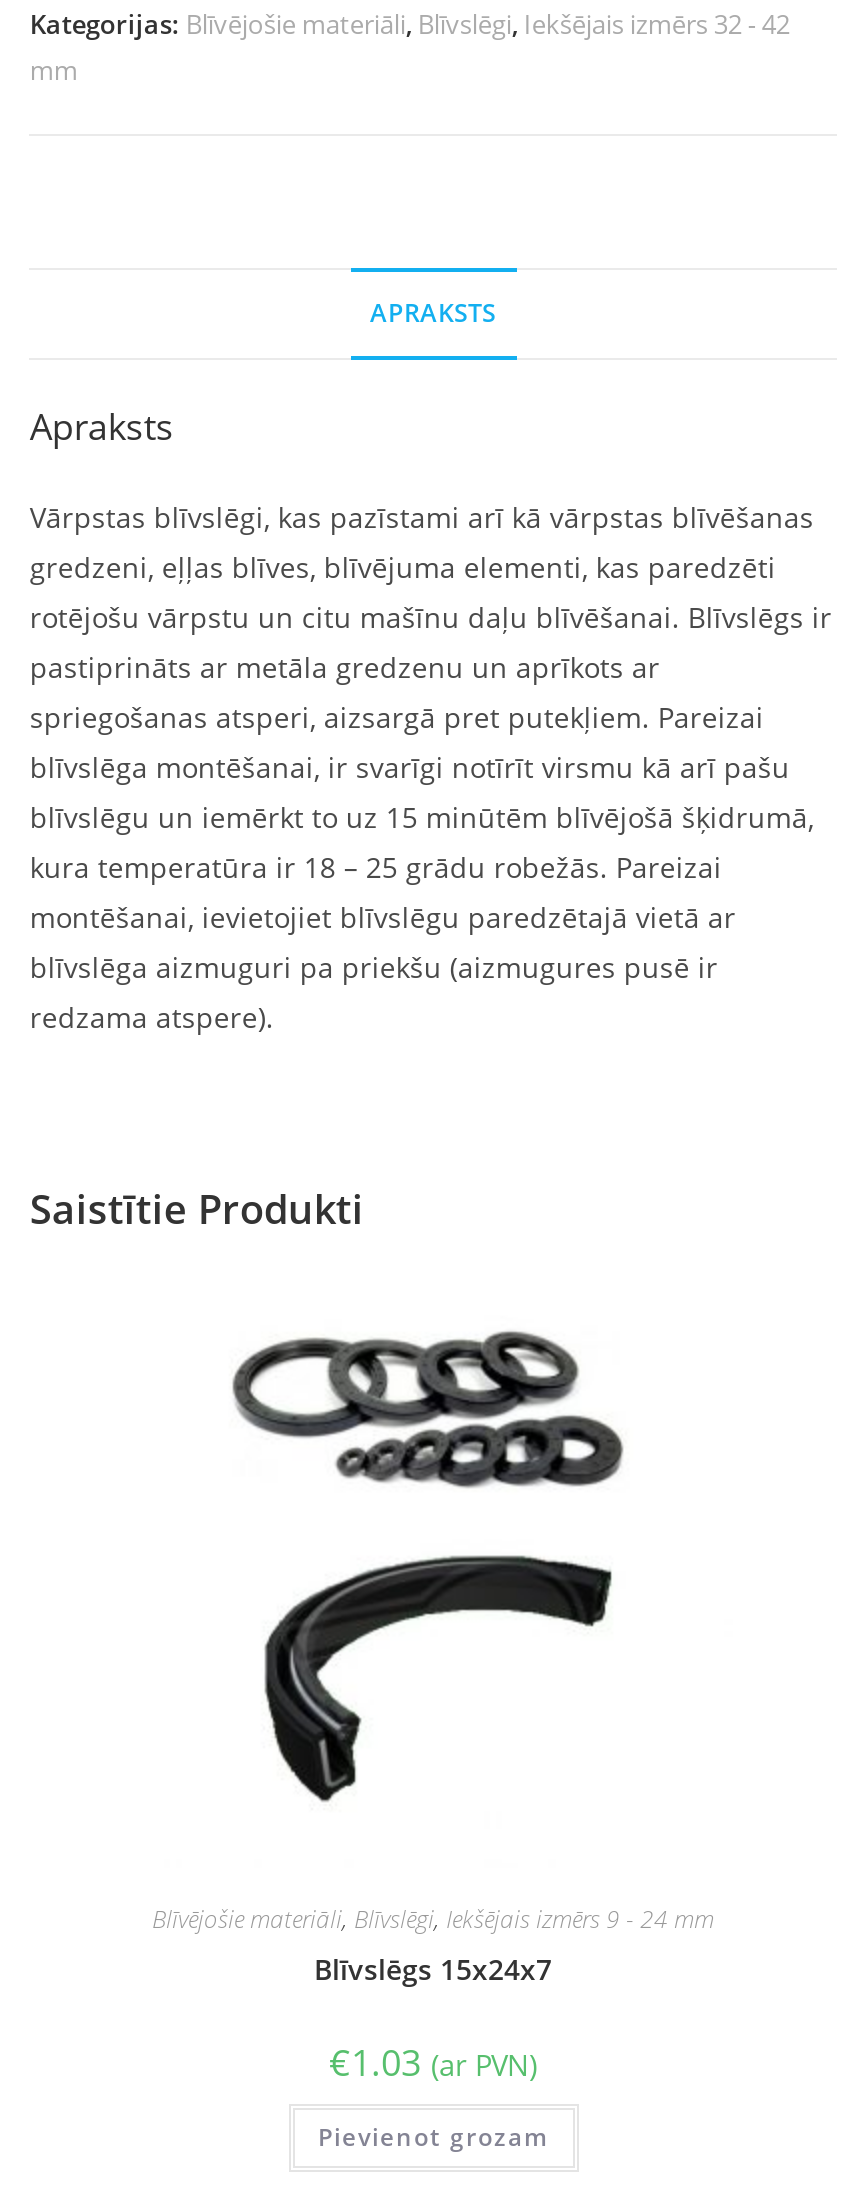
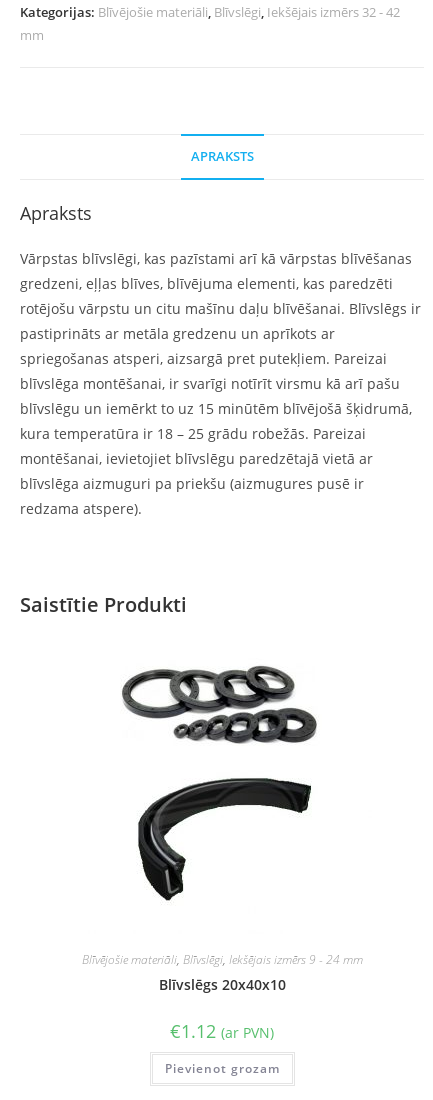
[314,1950,552,1988] Blīvslēgs 15x24x7 -> [158,975,285,994] Blīvslēgs 20x40x10
[329,2038,537,2086] €1.03 (ar PVN) -> [170,1019,274,1043] €1.12 (ar PVN)

